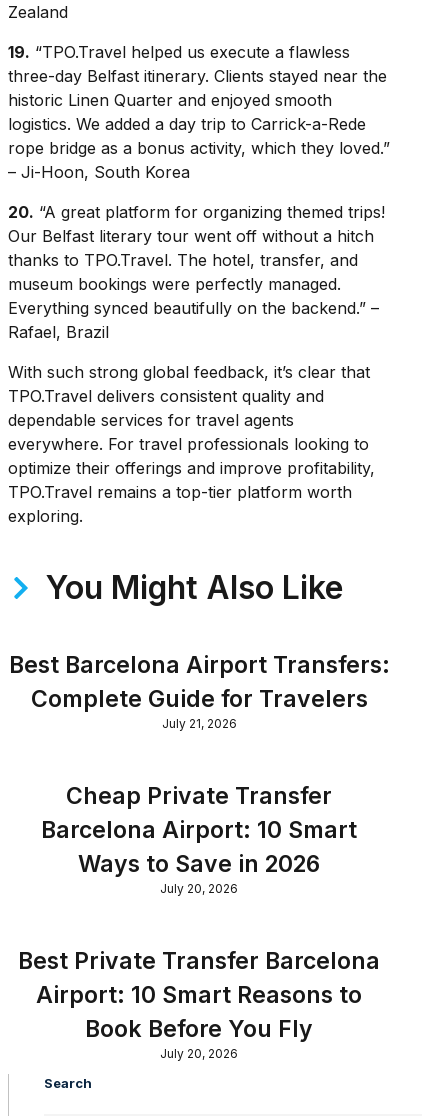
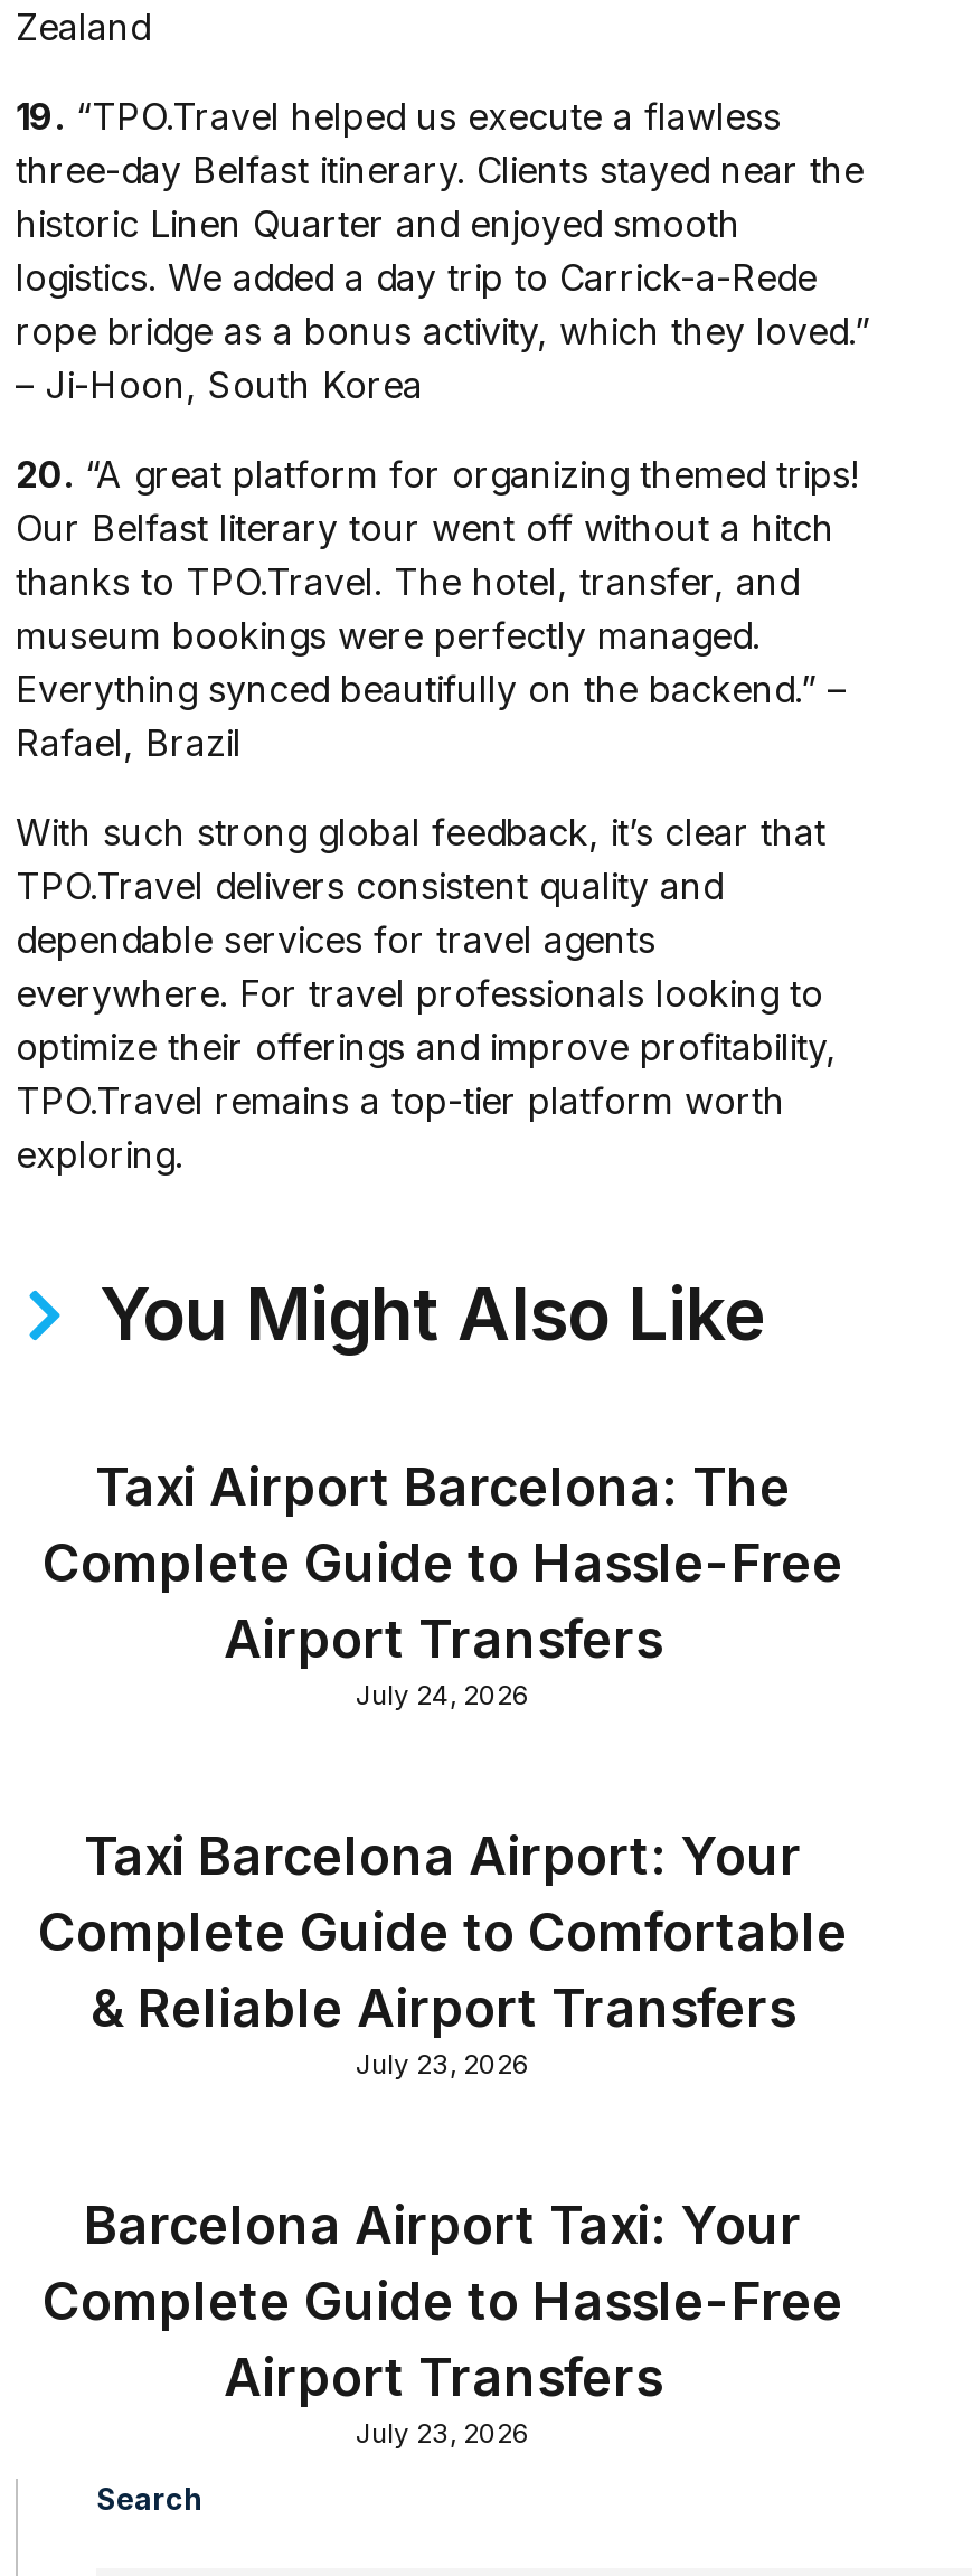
[8,651,389,731] Best Barcelona Airport Transfers: | Complete Guide for Travelers | July 21, 2026 -> [43,1456,843,1711] Taxi Airport Barcelona: The | Complete Guide to Hassle-Free | Airport Transfers | July 24, 2026
[41,782,357,896] Cheap Private Transfer | Barcelona Airport: 10 Smart | Ways to Save in 2026 | July 20, 2026 -> [38,1825,848,2080] Taxi Barcelona Airport: Your | Complete Guide to Comfortable | & Reliable Airport Transfers | July 23, 2026
[18,947,380,1061] Best Private Transfer Barcelona | Airport: 10 Smart Reasons to | Book Before You Fly | July 20, 2026 -> [43,2195,843,2450] Barcelona Airport Taxi: Your | Complete Guide to Hassle-Free | Airport Transfers | July 23, 2026

